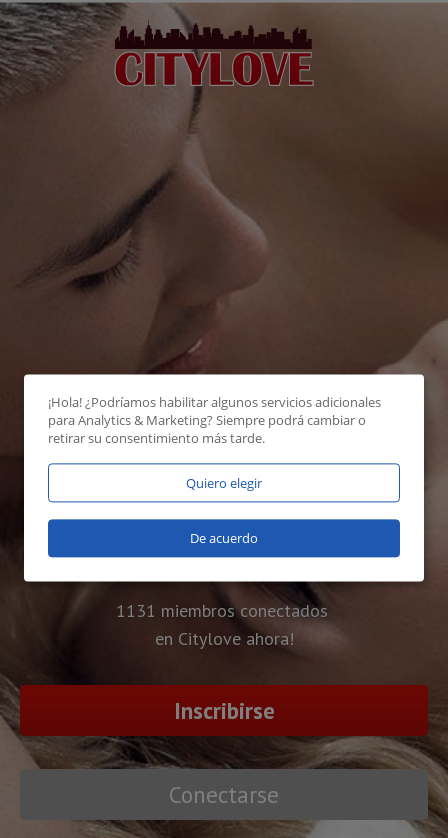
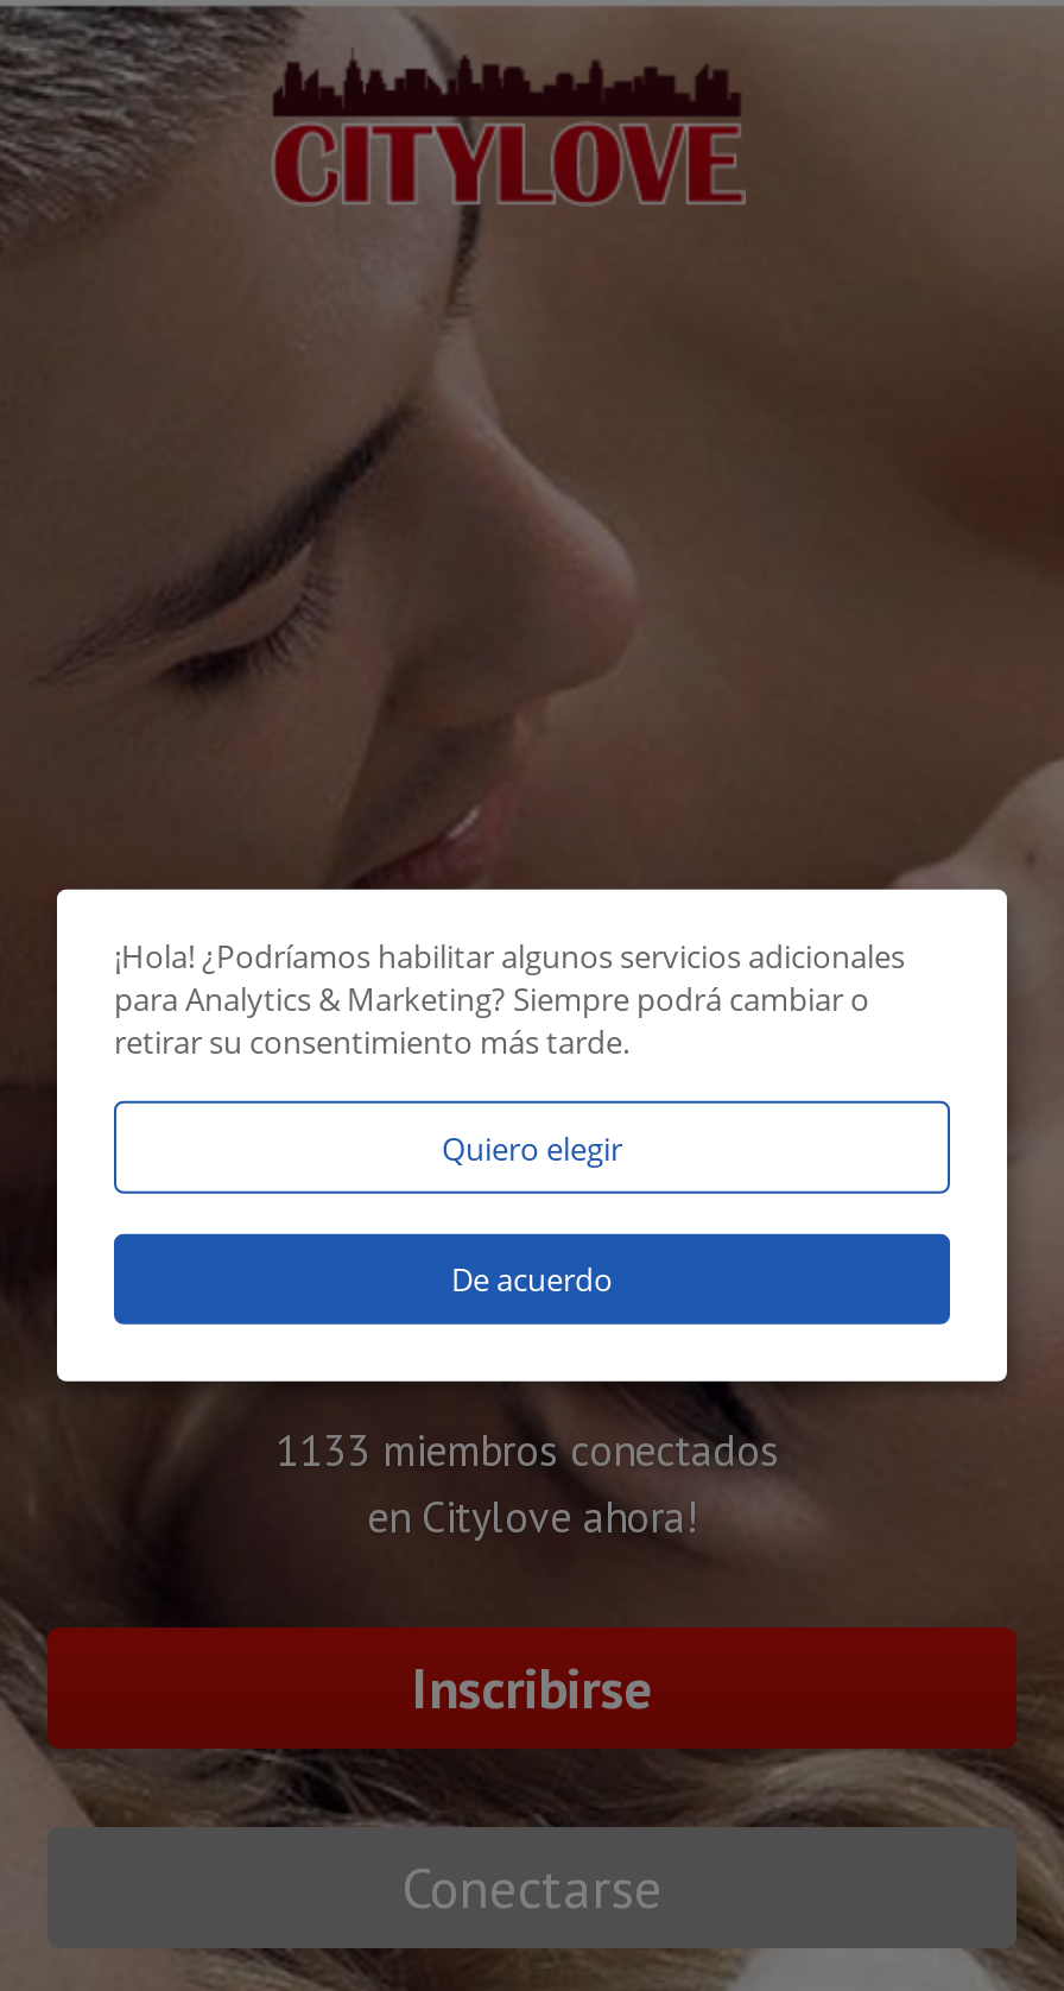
[116,599,328,622] 1131 miembros conectados -> [275,1423,779,1478] 1133 miembros conectados

